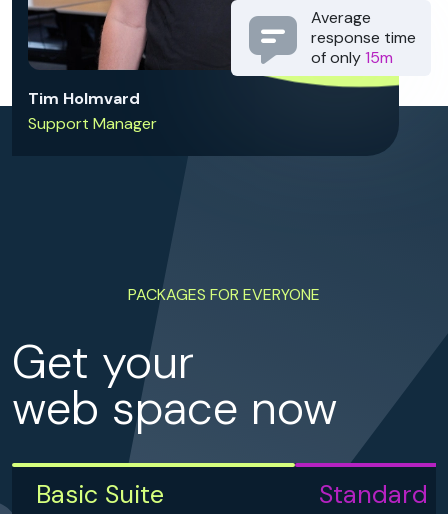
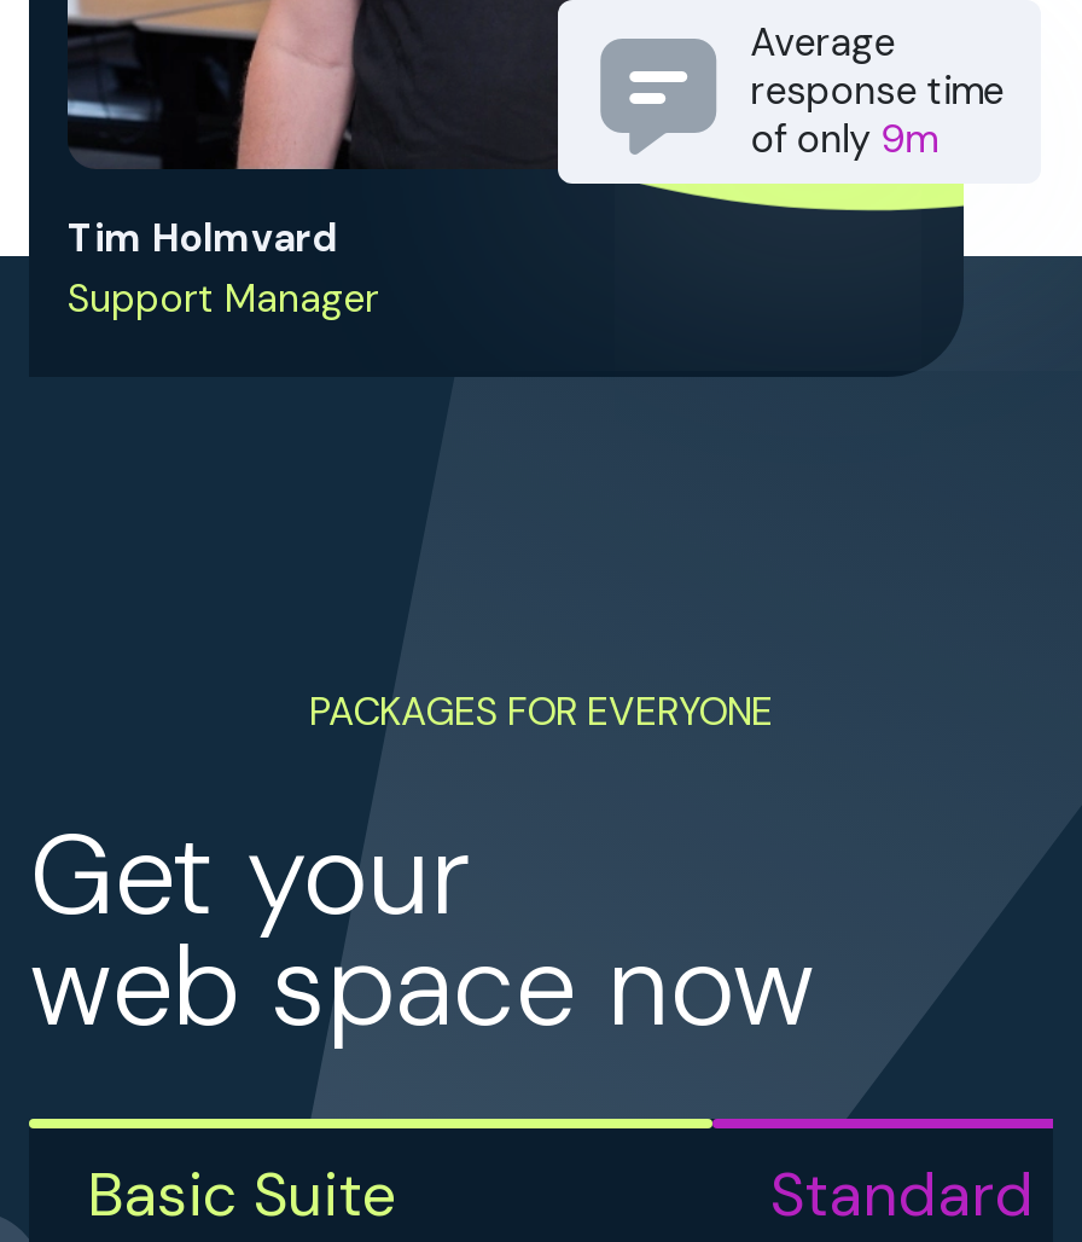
[311,47,393,68] of only 15m -> [750,113,936,163] of only 9m

